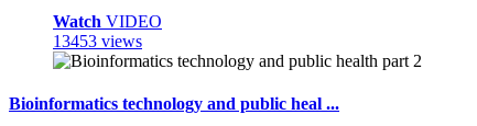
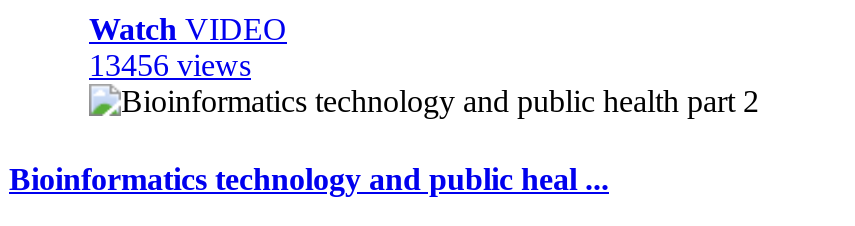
[53,32,142,51] 13453 views -> [89,48,251,82] 13456 views

